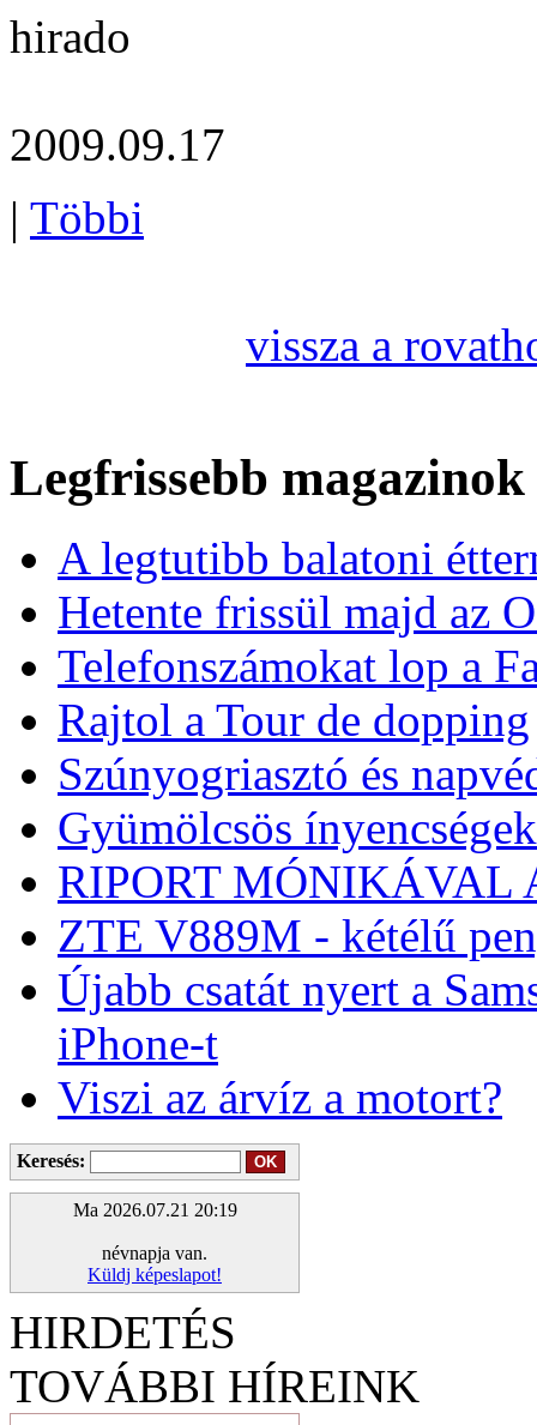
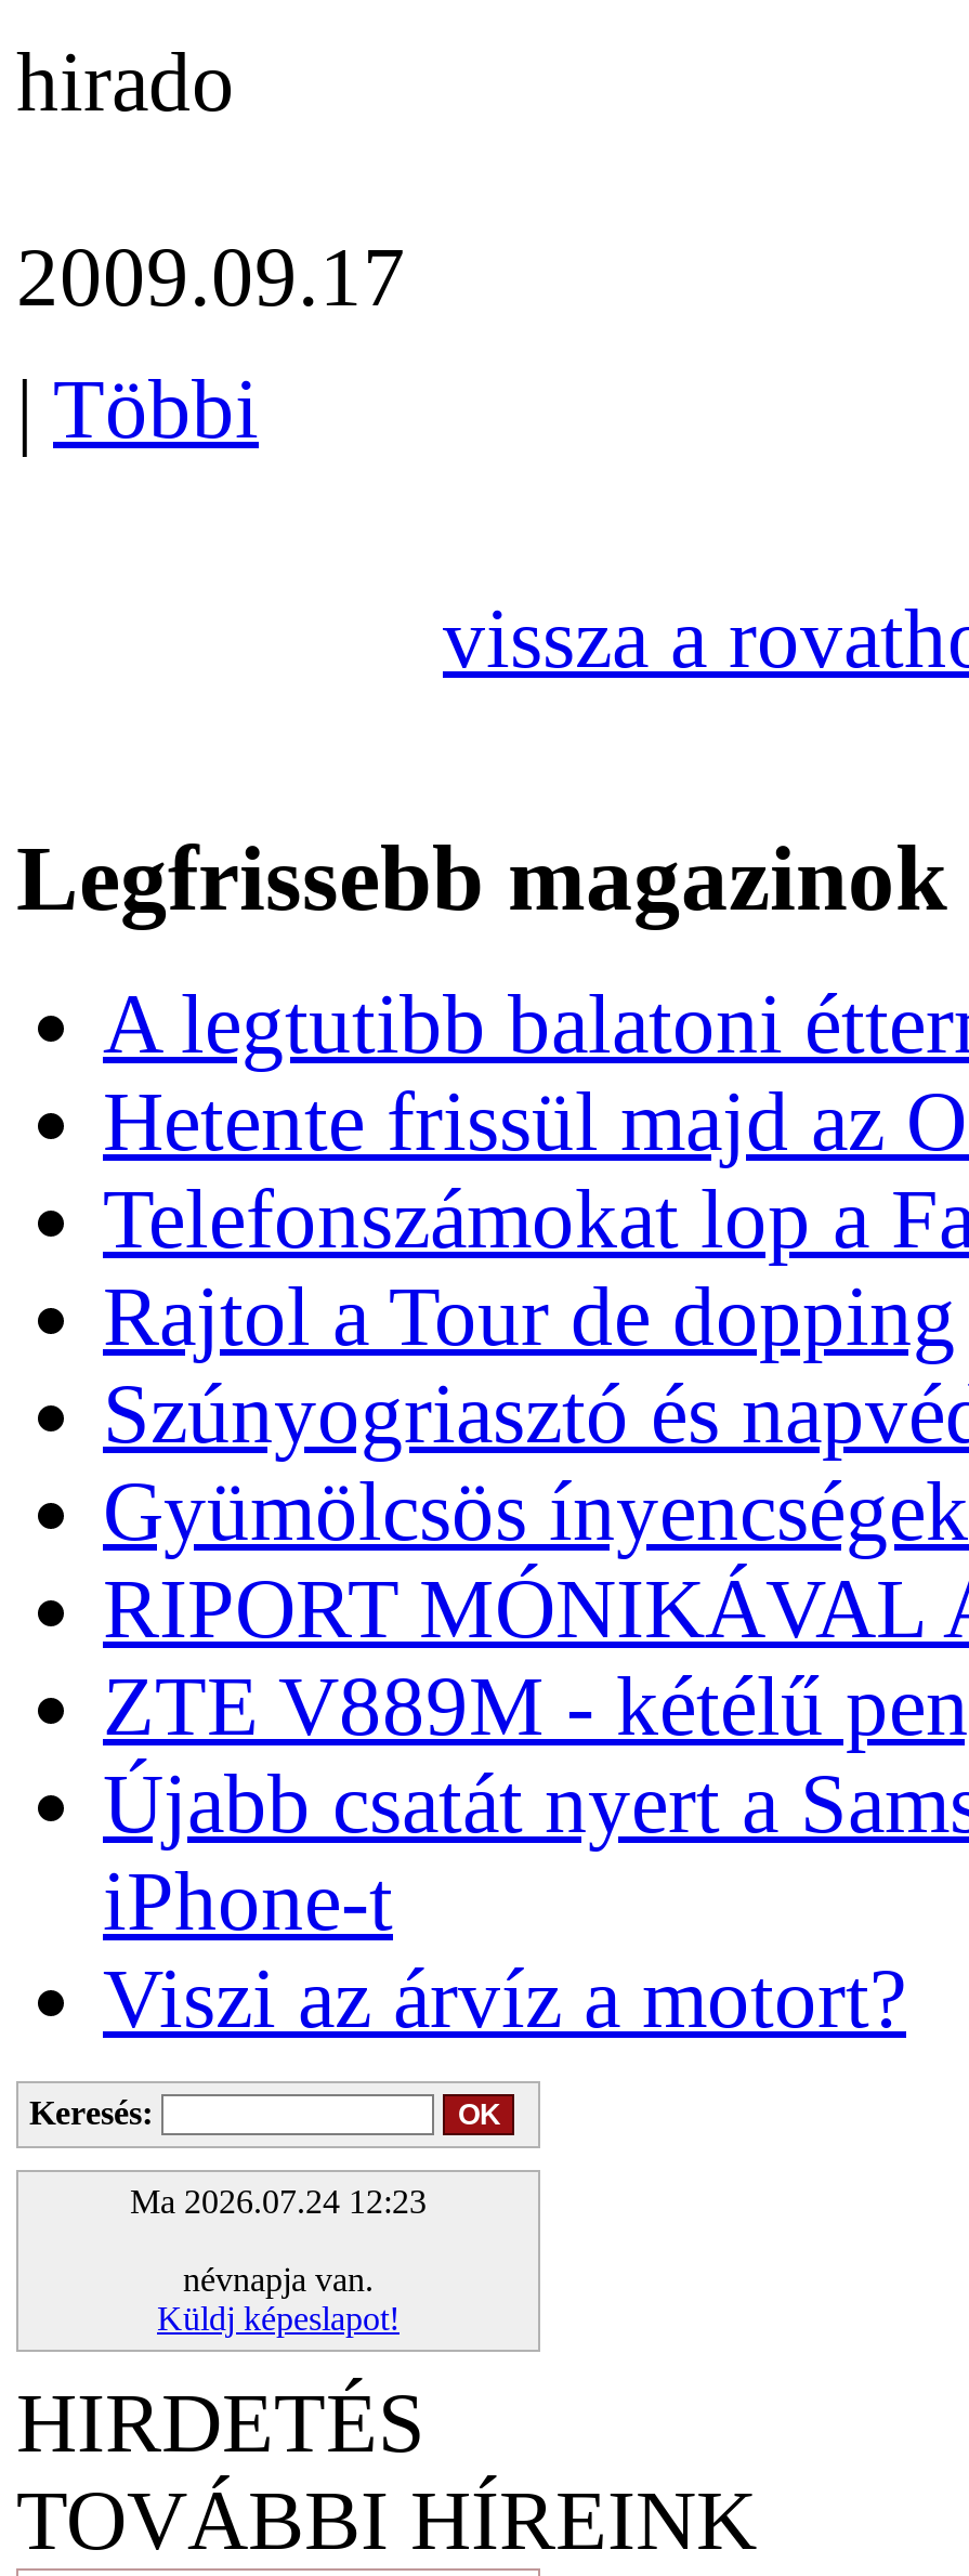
[73,1200,237,1220] Ma 2026.07.21 20:19 -> [130,2184,427,2220] Ma 2026.07.24 12:23

